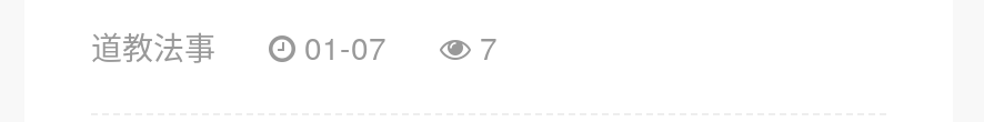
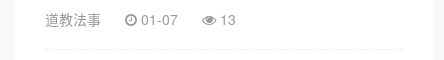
[91,25,498,69] 道教法事 01-07 7 -> [45,9,236,29] 道教法事 01-07 13

